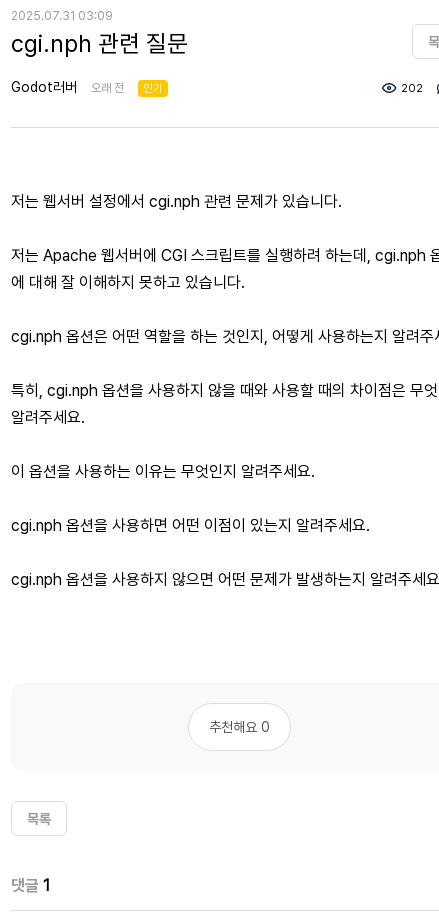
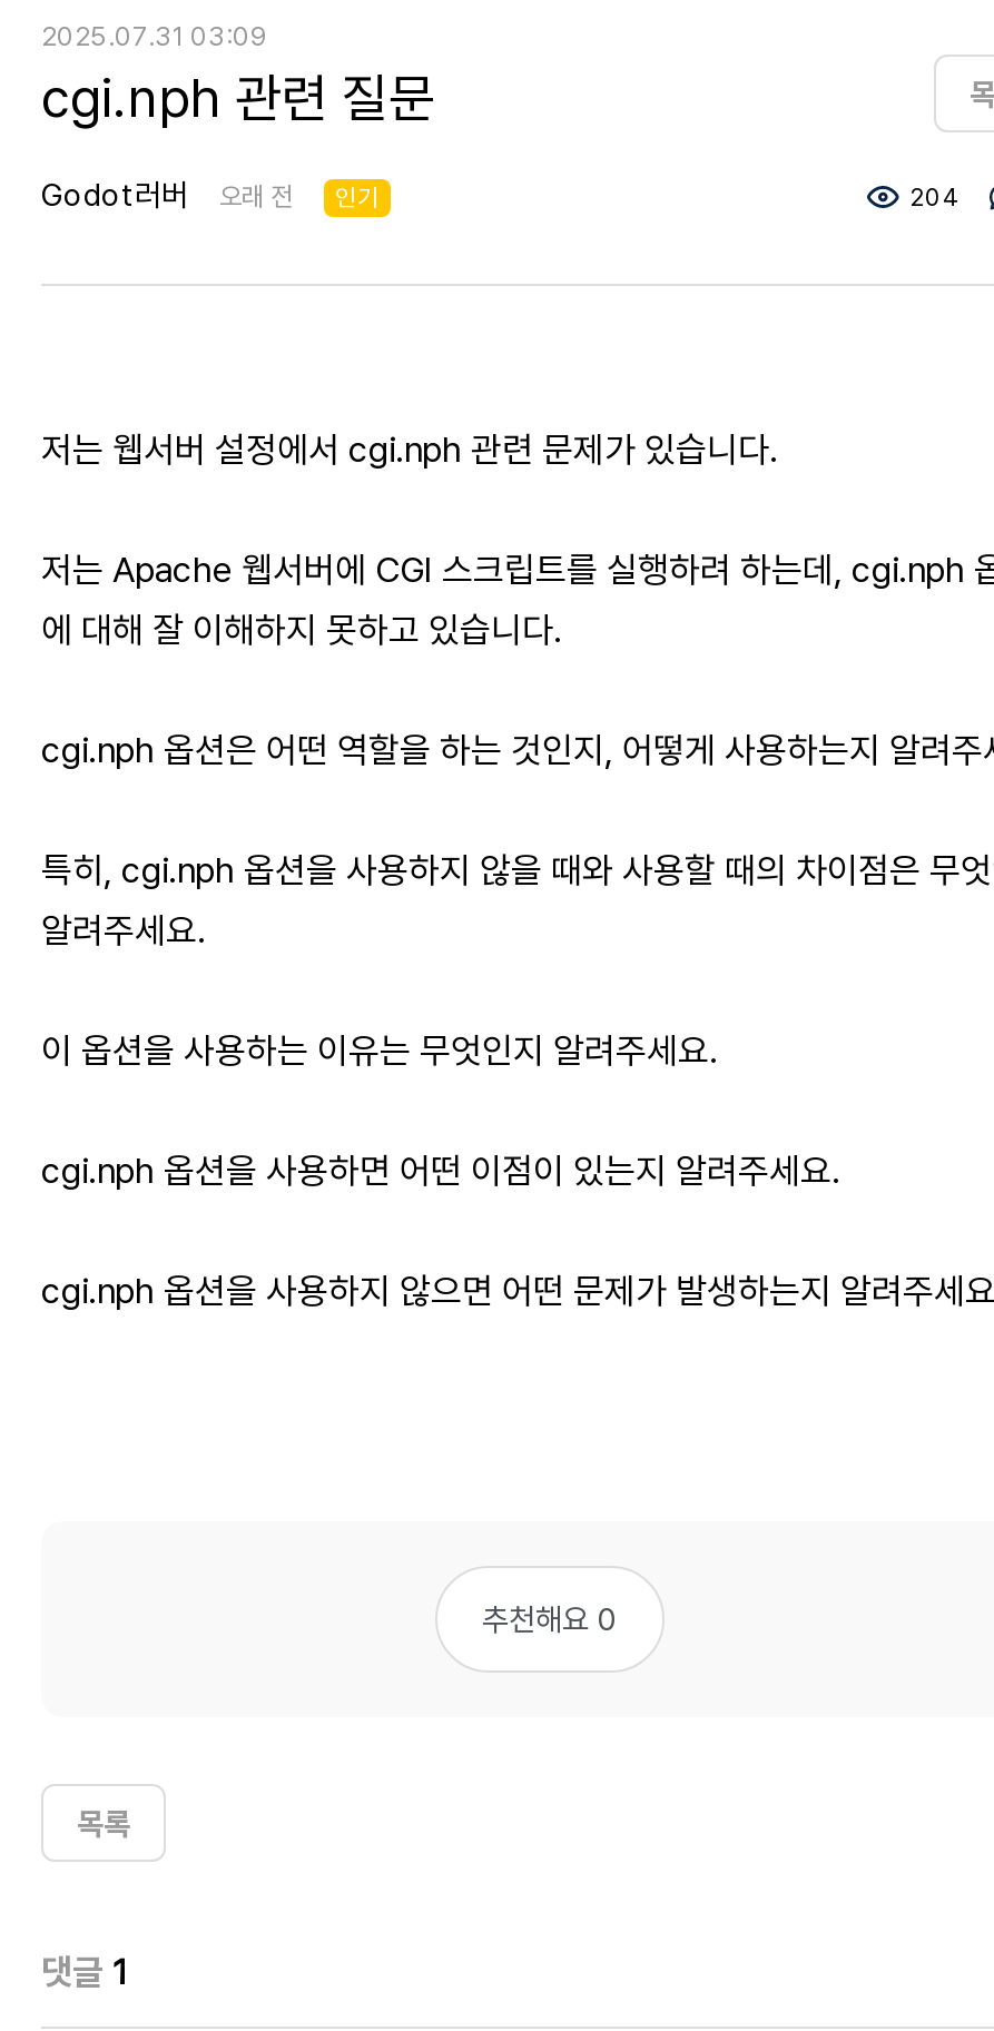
[401,82,423,95] 202 -> [909,184,958,213] 204

